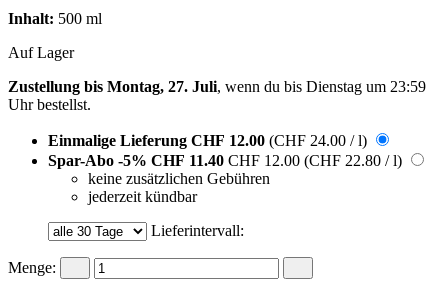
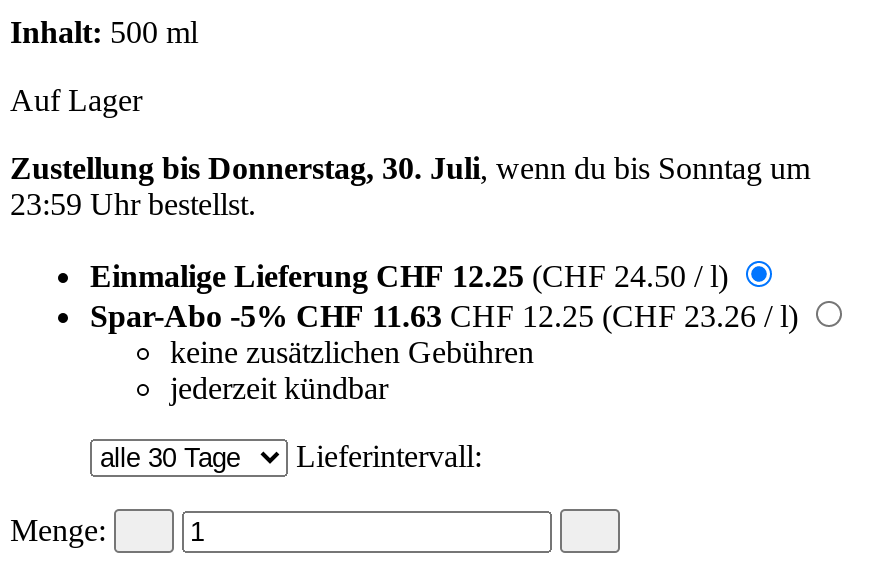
[8,78,426,113] Zustellung bis Montag, 27. Juli, wenn du bis Dienstag um 23:59 | Uhrbestellst. -> [10,151,810,221] Zustellung bis Donnerstag, 30. Juli, wenn du bis Sonntag um | 23:59 Uhrbestellst.
[48,132,406,169] Einmalige Lieferung CHF 12.00 (CHF 24.00 / l) | Spar-Abo -5% CHF 11.40 CHF 12.00 (CHF 22.80 / l) -> [90,259,806,333] Einmalige Lieferung CHF 12.25 (CHF 24.50 / l) | Spar-Abo -5% CHF 11.63 CHF 12.25 (CHF 23.26 / l)

